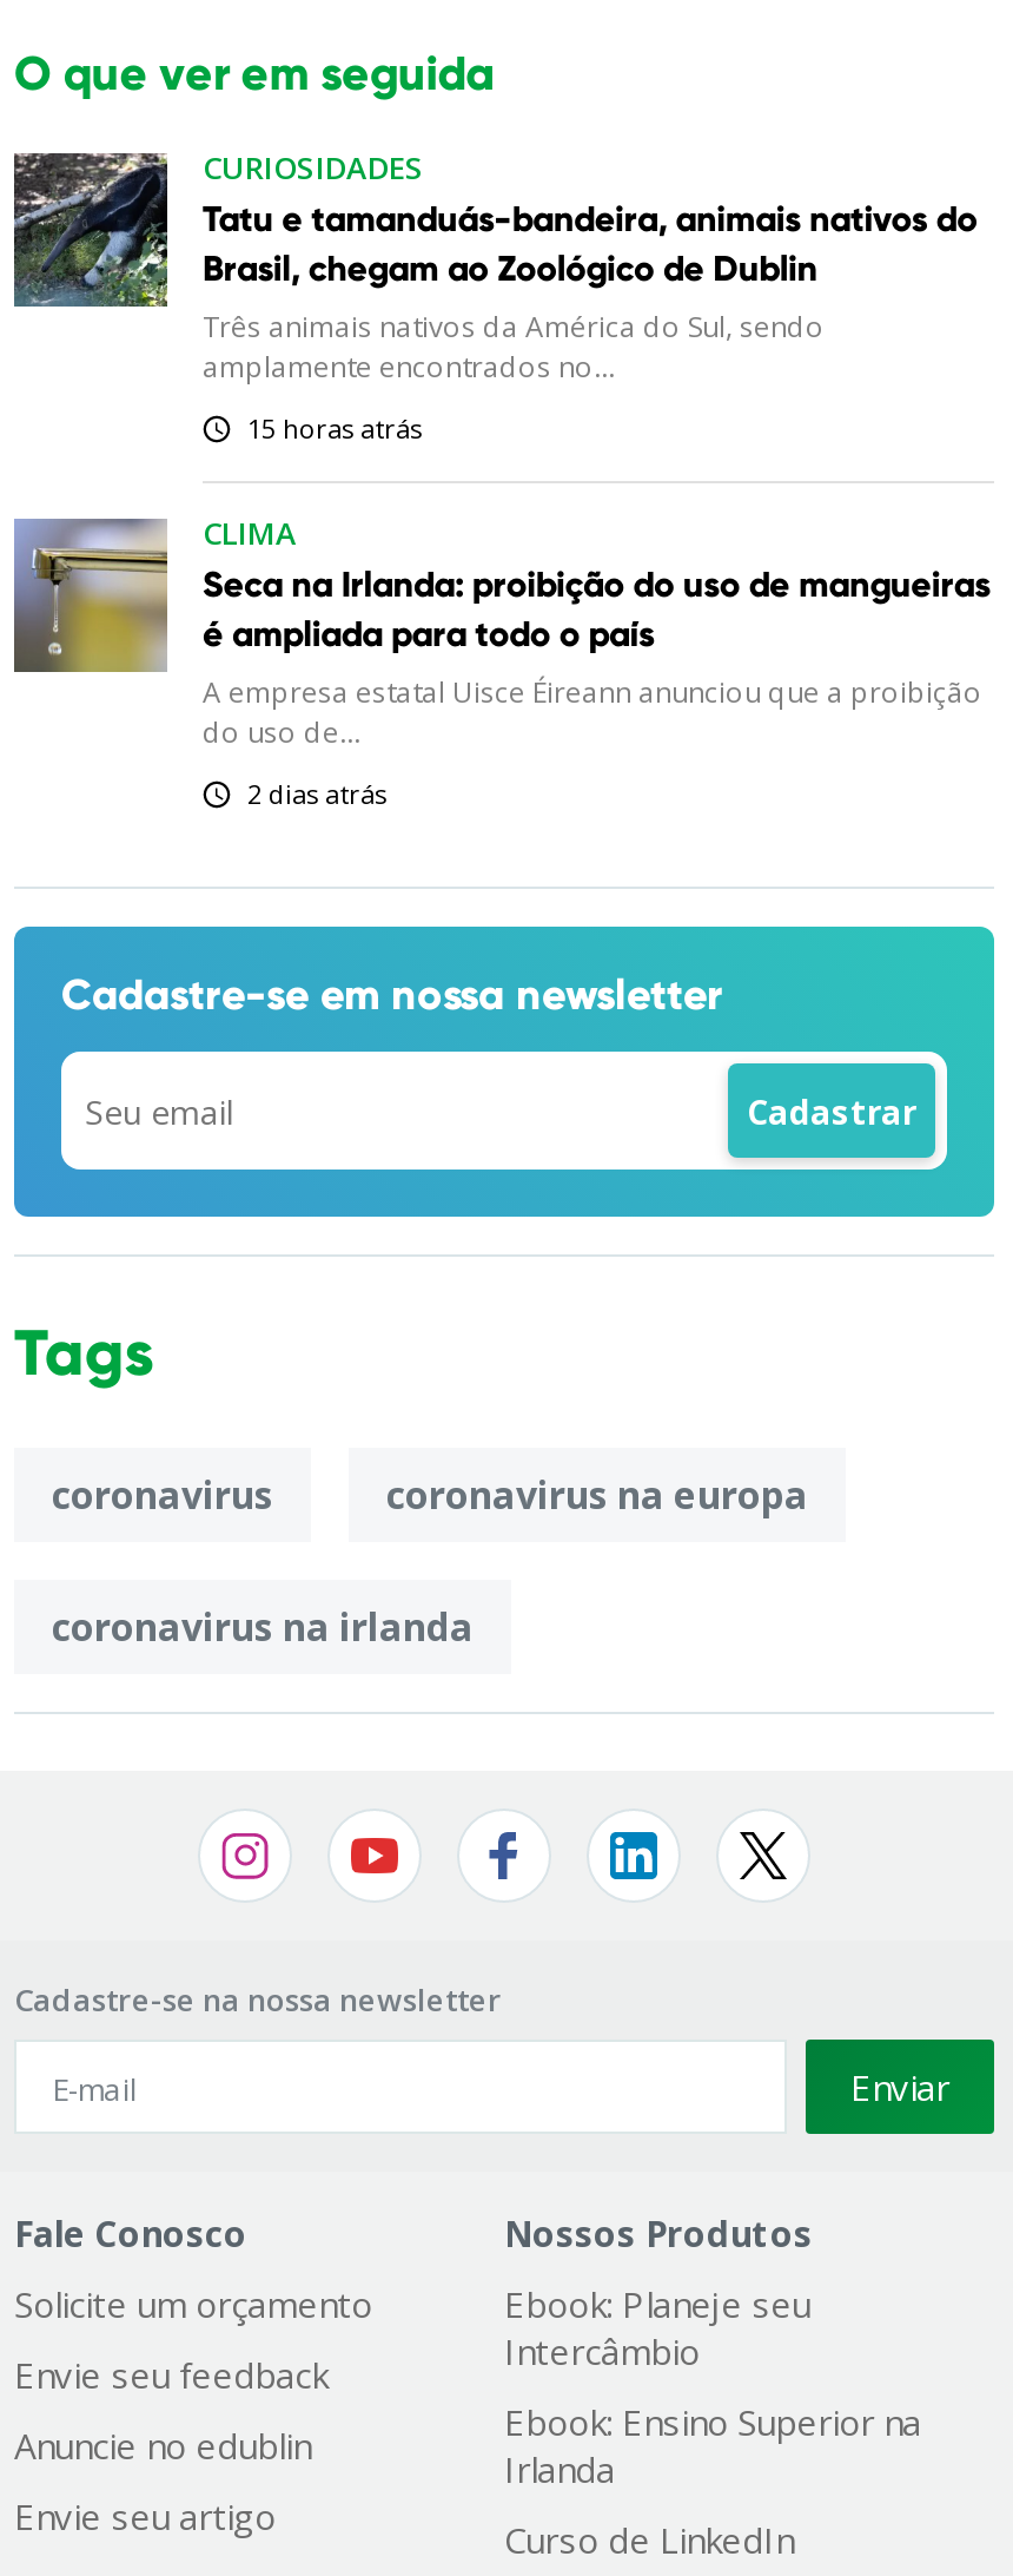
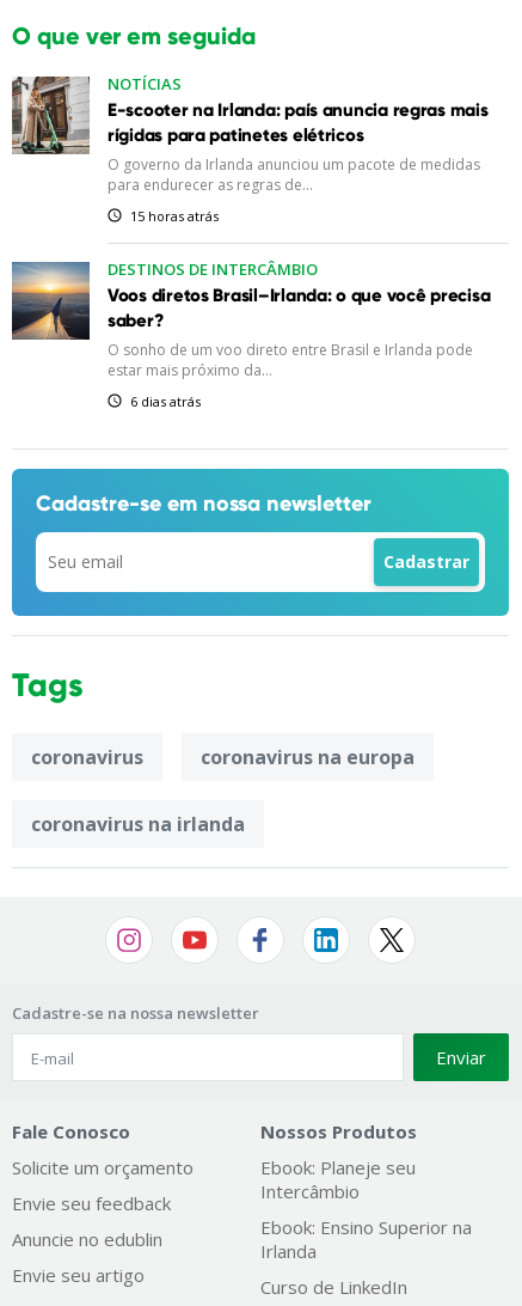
[12,147,977,388] [image] | CURIOSIDADES | Tatu e tamanduás-bandeira, animais nativos do | Brasil, chegam ao Zoológico de Dublin | Três animais nativos da América do Sul, sendo | amplamente encontrados no... -> [11,73,488,195] [image] | NOTÍCIAS | E-scooter na Irlanda: país anuncia regras mais | rígidas para patinetes elétricos | O governo da Irlanda anunciou um pacote de medidas | para endurecer as regras de...
[14,513,990,753] [image] | CLIMA | Seca na Irlanda: proibição do uso de mangueiras | é ampliada para todo o país | A empresa estatal Uisce Éireann anunciou que a proibição | do uso de... -> [12,258,490,380] [image] | DESTINOS DE INTERCÂMBIO | Voos diretos Brasil–Irlanda: o que você precisa | saber? | O sonho de um voo direto entre Brasil e Irlanda pode | estar mais próximo da...
[247,777,386,812] 2 dias atrás -> [130,392,201,410] 6 dias atrás

